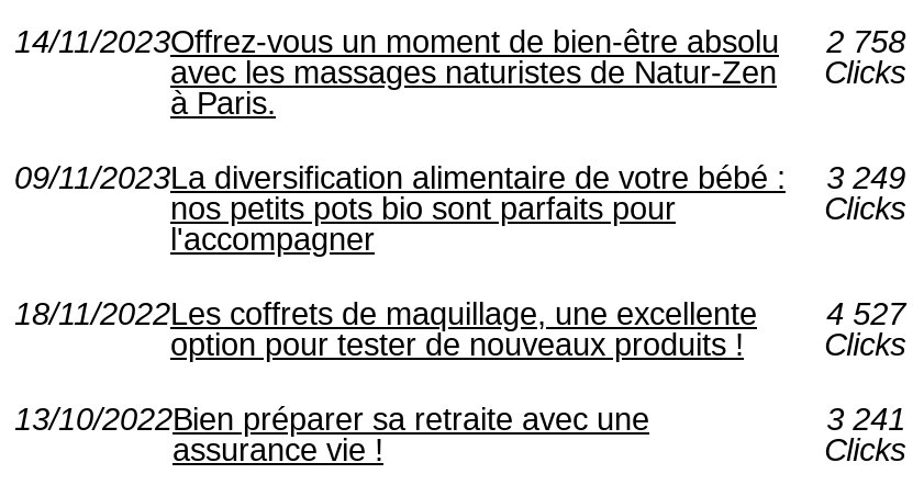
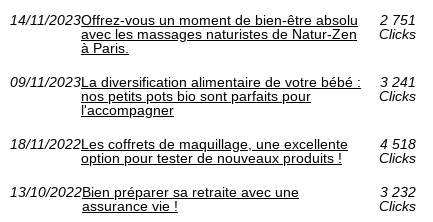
[14,24,906,59] 14/11/2023Offrez-vous un moment de bien-être absolu 2 758 -> [10,12,416,28] 14/11/2023Offrez-vous un moment de bien-être absolu 2 751
[14,160,906,195] 09/11/2023 La diversification alimentaire de votre bébé : 3 249 -> [10,74,416,90] 09/11/2023 La diversification alimentaire de votre bébé : 3 241
[14,296,906,331] 18/11/2022 Les coffrets de maquillage, une excellente 4 527 -> [10,136,416,152] 18/11/2022 Les coffrets de maquillage, une excellente 4 518
[826,401,906,436] 3 241 -> [380,184,416,200] 3 232

